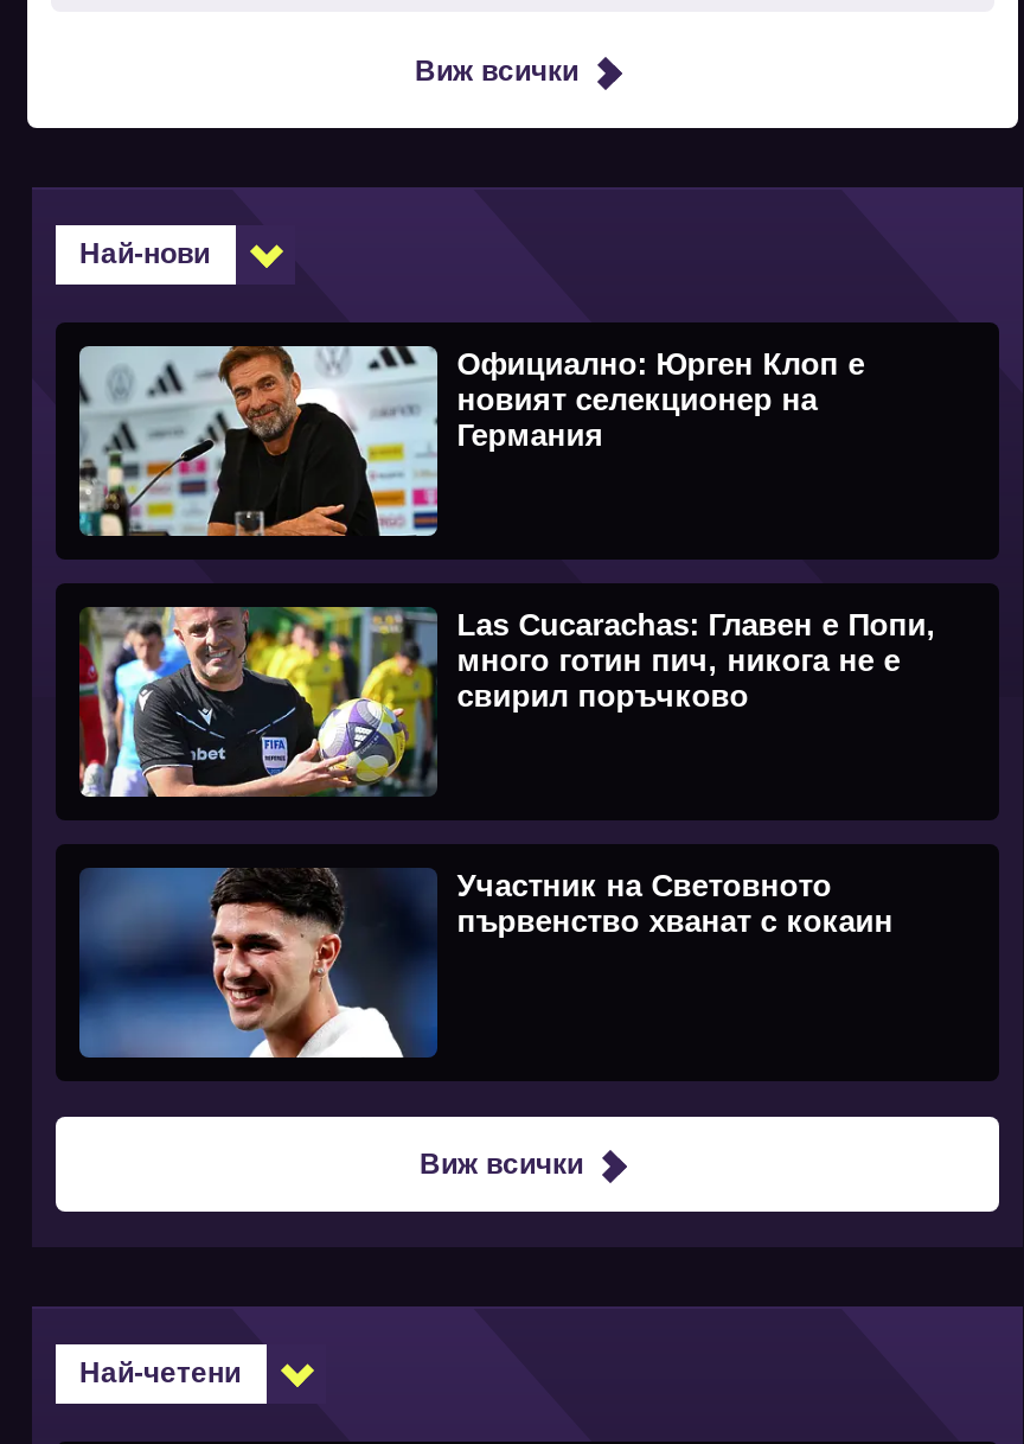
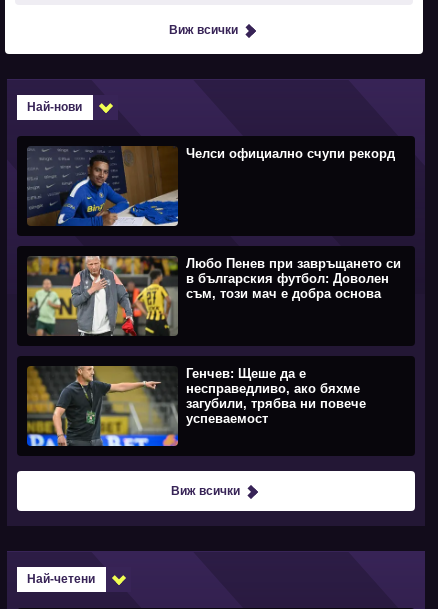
[77,344,864,538] [image] | Официално: Юрген Клоп е | новият селекционер на | Германия -> [27,146,395,227] [image] | Челси официално счупи рекорд
[77,607,936,799] [image] | Las Cucarachas: Главен е Попи, | много готин пич, никога не е | свирил поръчково -> [26,256,401,336] [image] | Любо Пенев при завръщането си | в българския футбол: Доволен | съм, този мач е добра основа
[77,865,893,1060] [image] | Участник на Световното | първенство хванат с кокаин -> [26,365,366,447] [image] | Генчев: Щеше да е | несправедливо, ако бяхме | загубили, трябва ни повече | успеваемост

